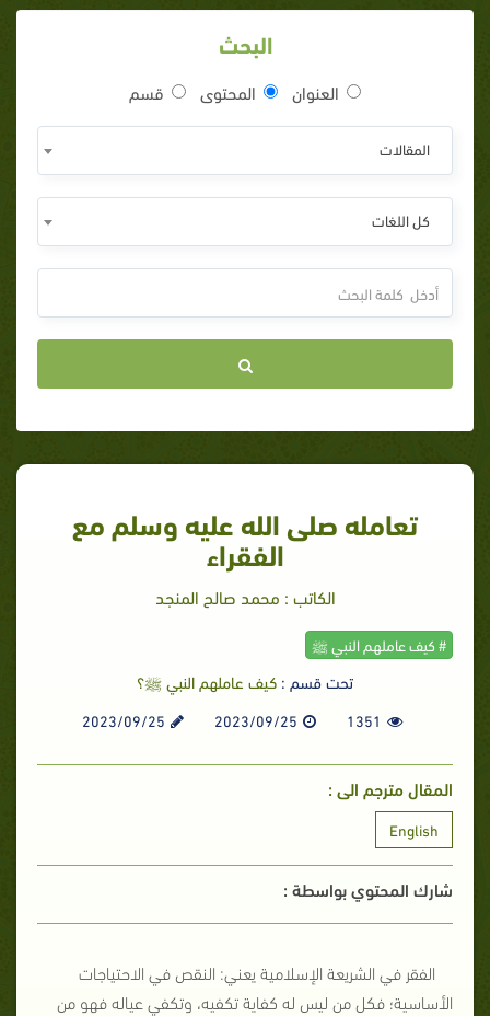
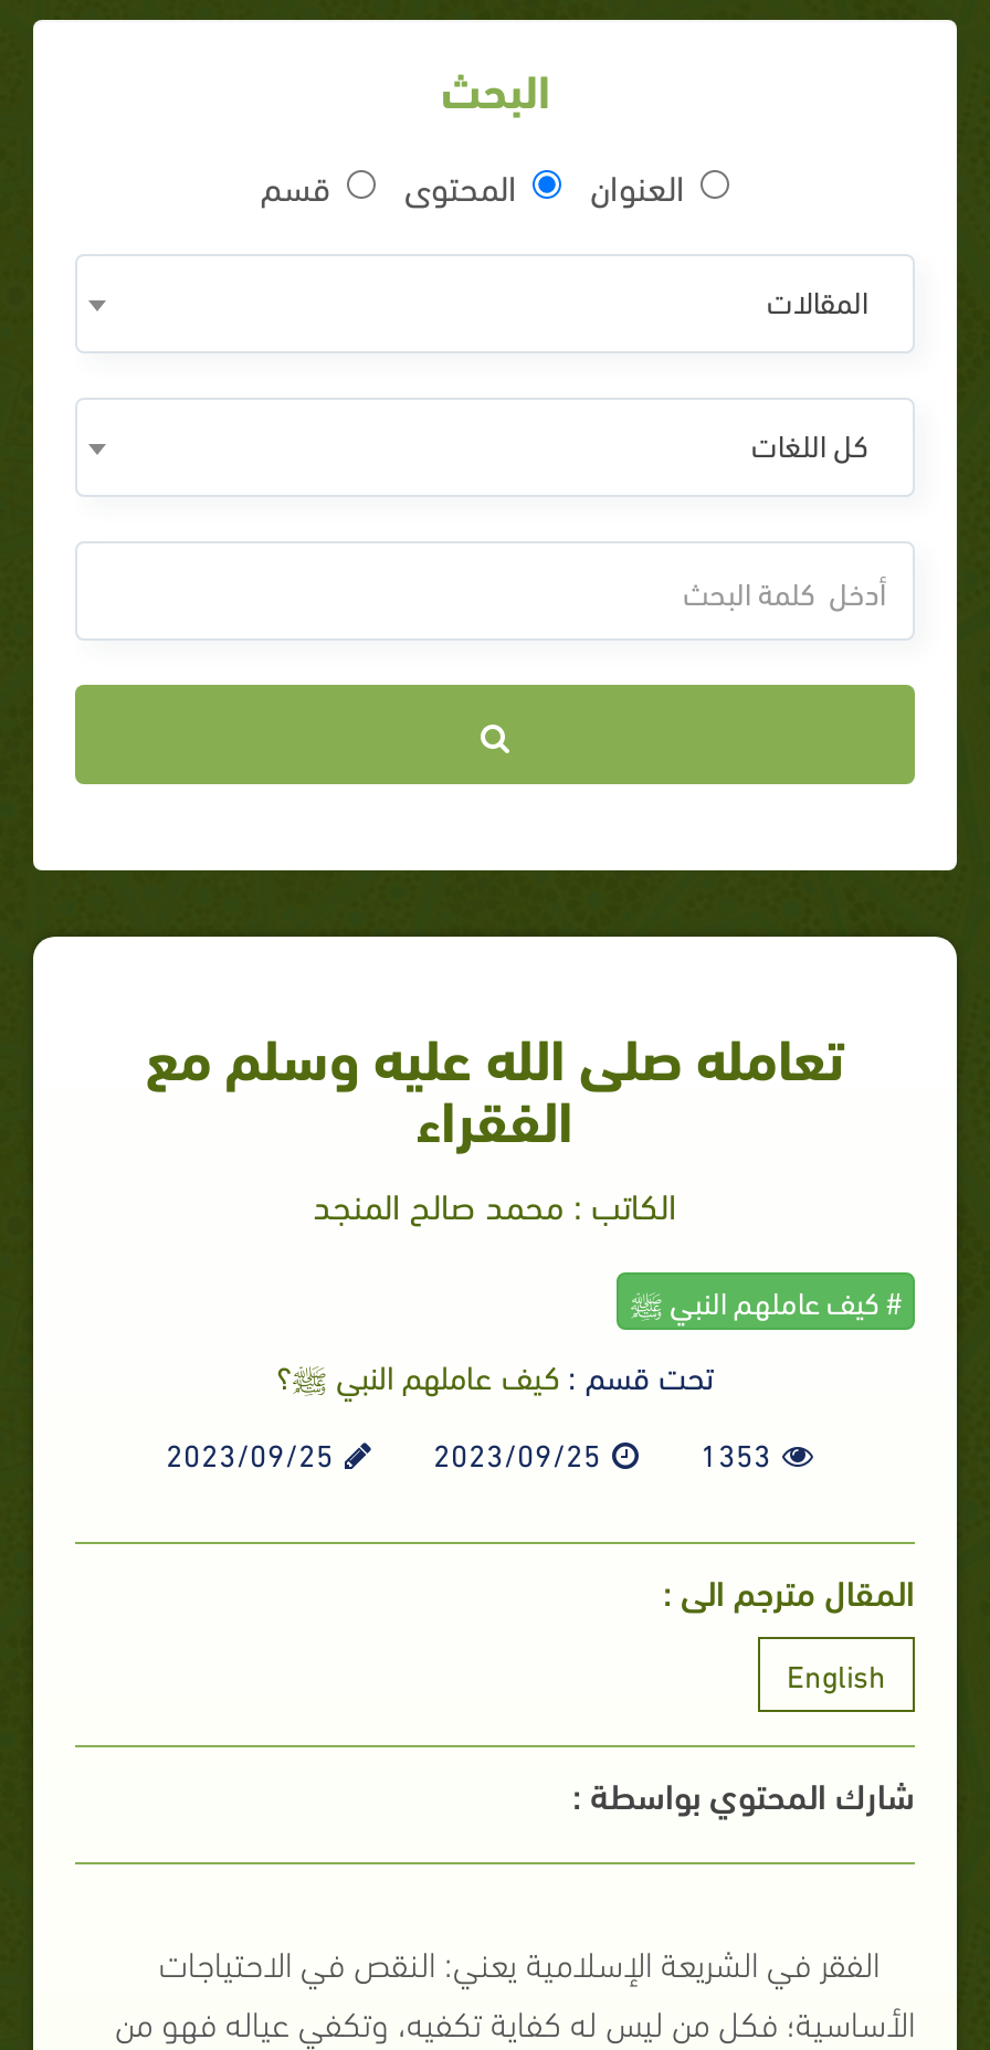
[347,708,382,731] 1351 -> [701,1429,771,1476] 1353

